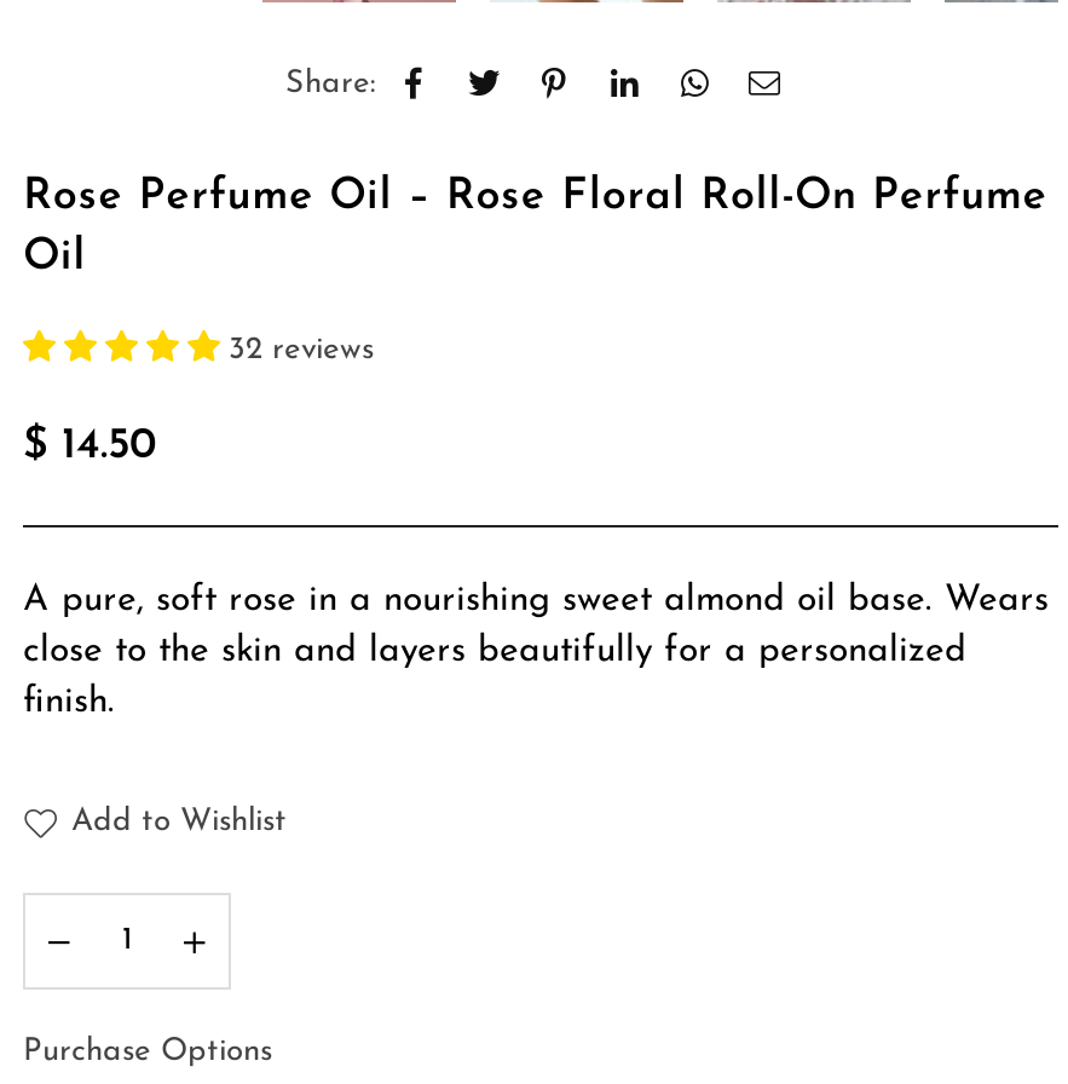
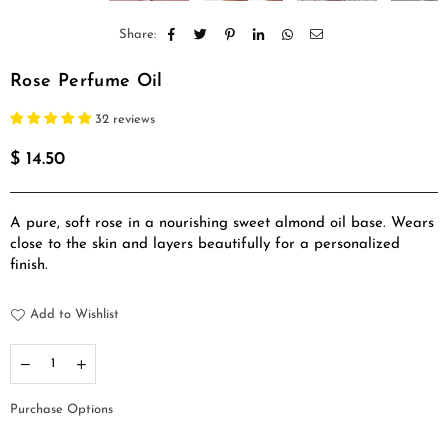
[23,173,1048,280] Rose Perfume Oil – Rose Floral Roll-On Perfume | Oil -> [10,72,163,91] Rose Perfume Oil

